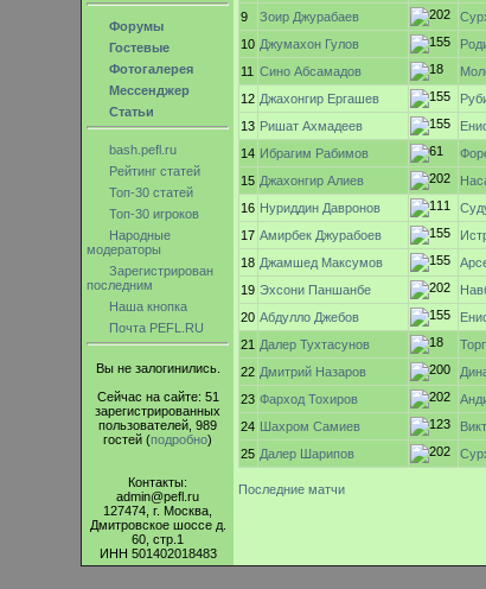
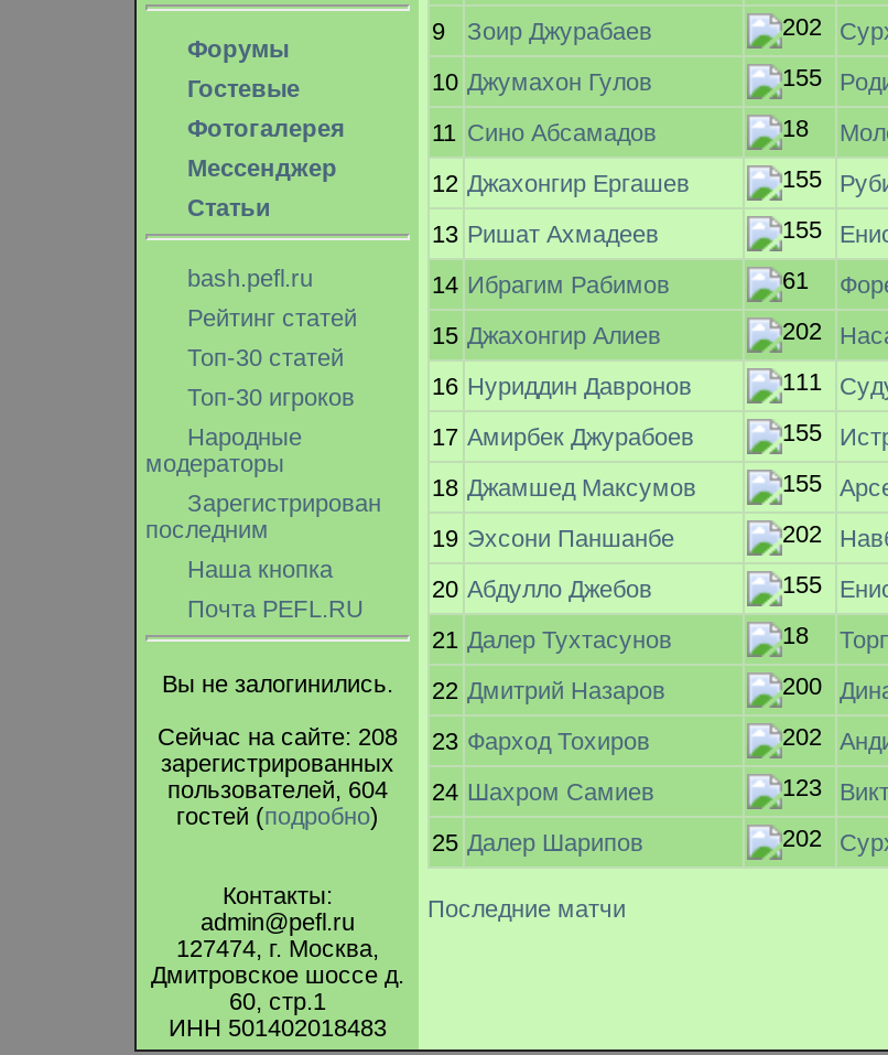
[97,389,219,404] Сейчас на сайте: 51 -> [158,723,398,750] Сейчас на сайте: 208
[98,418,217,432] пользователей, 989 -> [167,776,388,803] пользователей, 604

